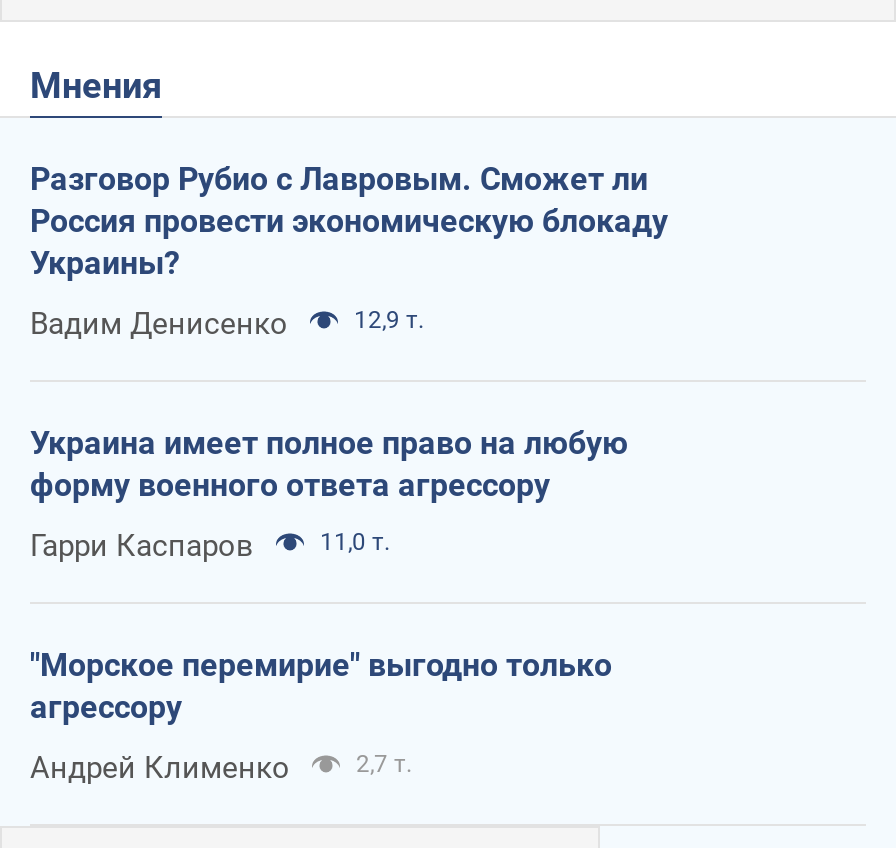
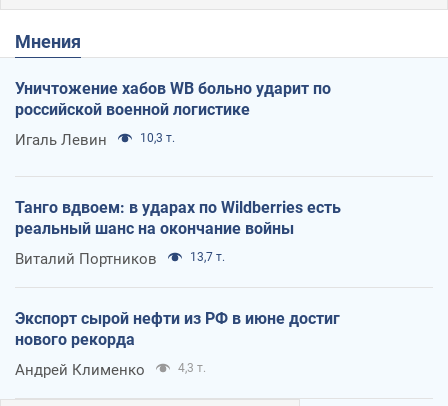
[30,159,668,281] Разговор Рубио с Лавровым. Сможет ли | Россия провести экономическую блокаду | Украины? -> [15,79,331,119] Уничтожение хабов WB больно ударит по | российской военной логистике
[30,305,424,341] Вадим Денисенко | 12,9 т. -> [15,131,175,149] Игаль Левин | 10,3 т.
[30,423,628,503] Украина имеет полное право на любую | форму военного ответа агрессору -> [15,198,341,238] Танго вдвоем: в ударах по Wildberries есть | реальный шанс на окончание войны
[30,527,390,563] Гарри Каспаров | 11,0 т. -> [15,250,225,268] Виталий Портников | 13,7 т.
[30,645,612,725] "Морское перемирие" выгодно только | агрессору -> [15,309,340,349] Экспорт сырой нефти из РФ в июне достиг | нового рекорда
[356,749,412,777] 2,7 т. -> [178,361,206,375] 4,3 т.

